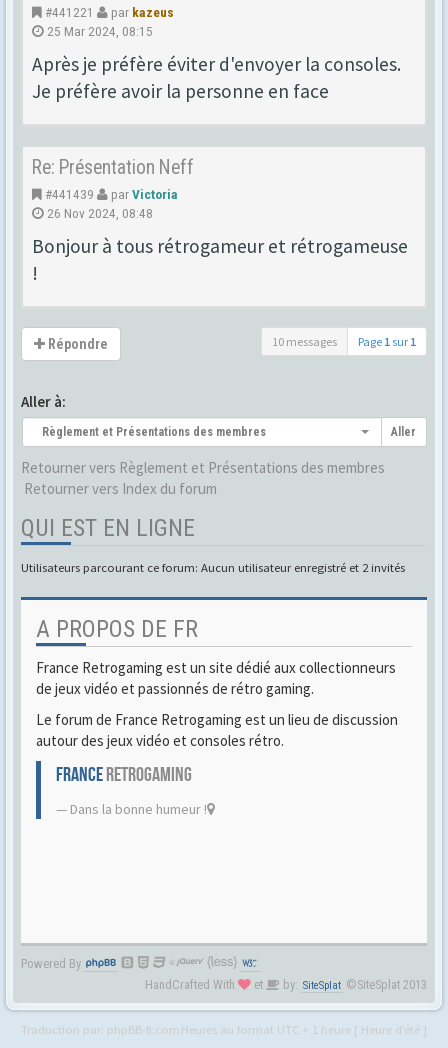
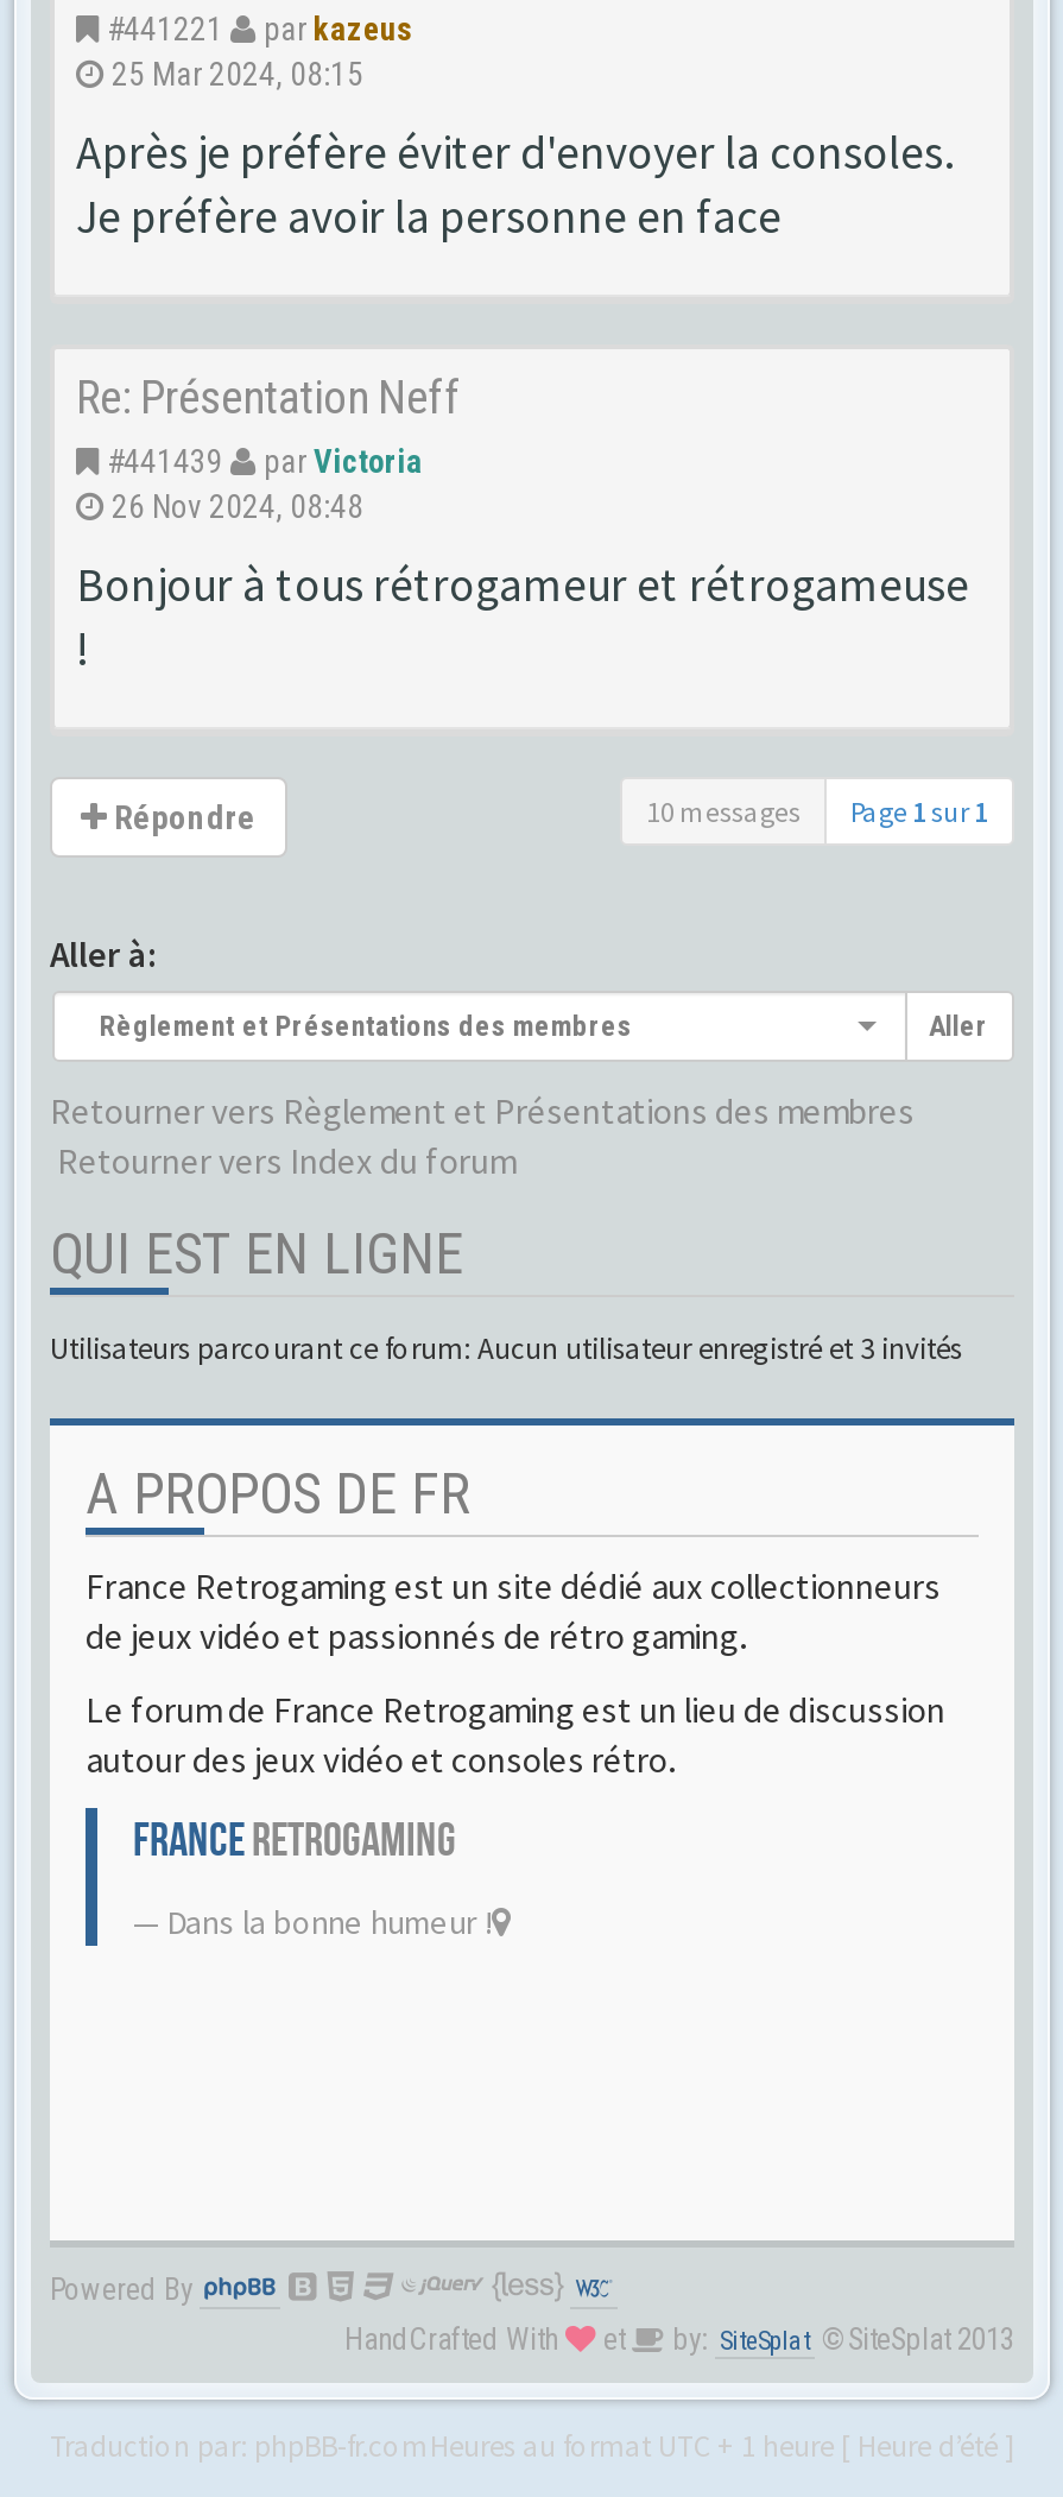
[21,559,405,575] Utilisateurs parcourant ce forum: Aucun utilisateur enregistré et 2 invités -> [50,1328,962,1366] Utilisateurs parcourant ce forum: Aucun utilisateur enregistré et 3 invités

